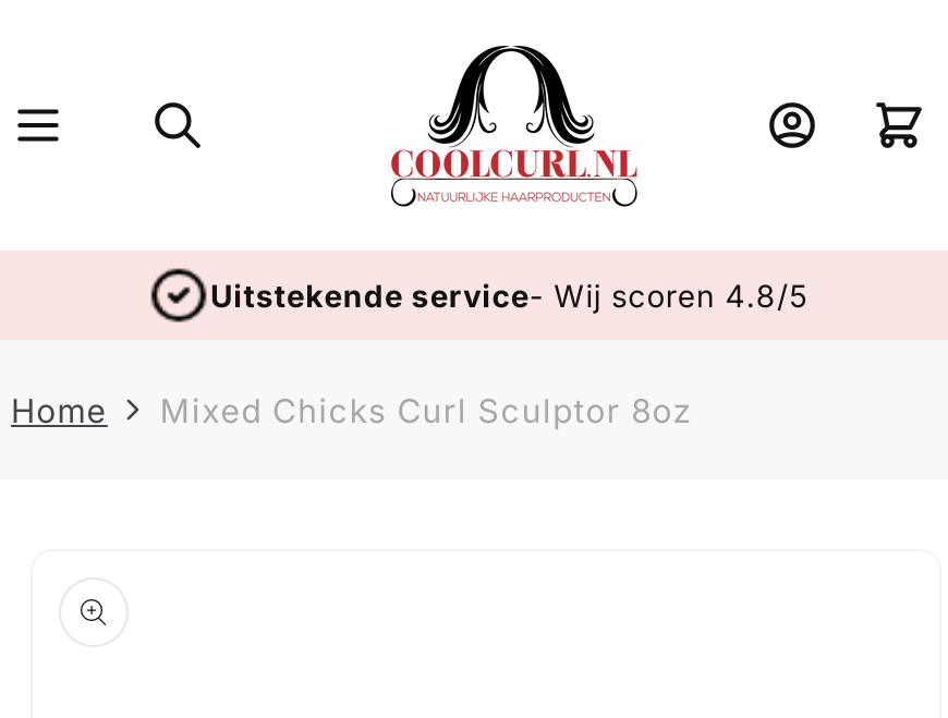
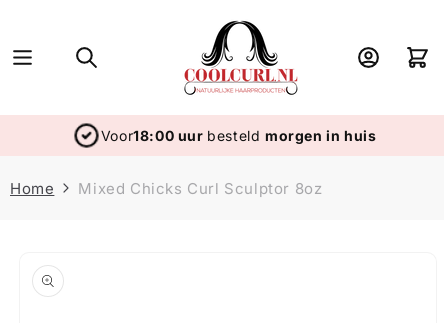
[210,277,808,314] Uitstekende service- Wij scoren 4.8/5 -> [101,127,376,144] Voor18:00 uur besteld morgen in huis

